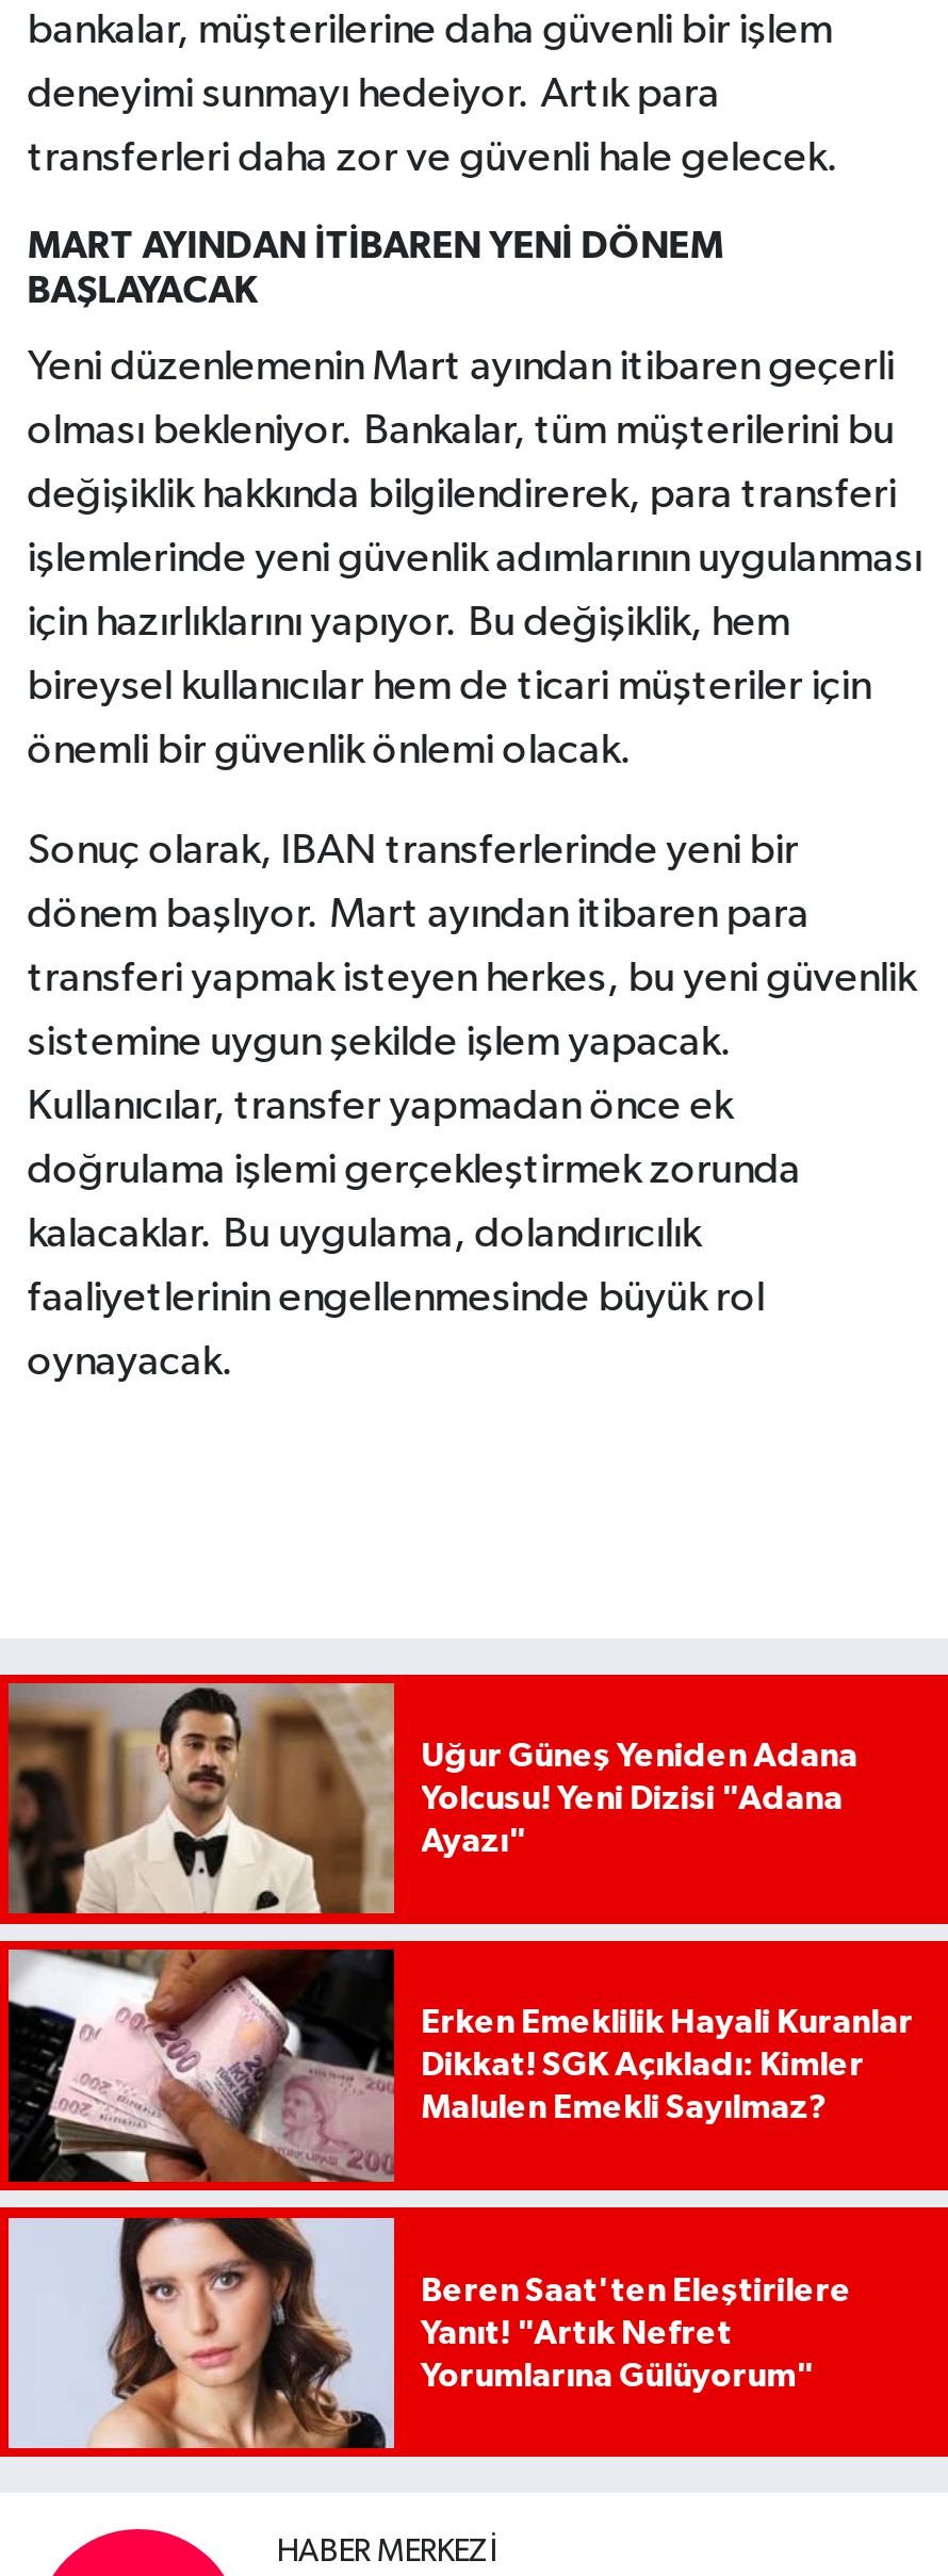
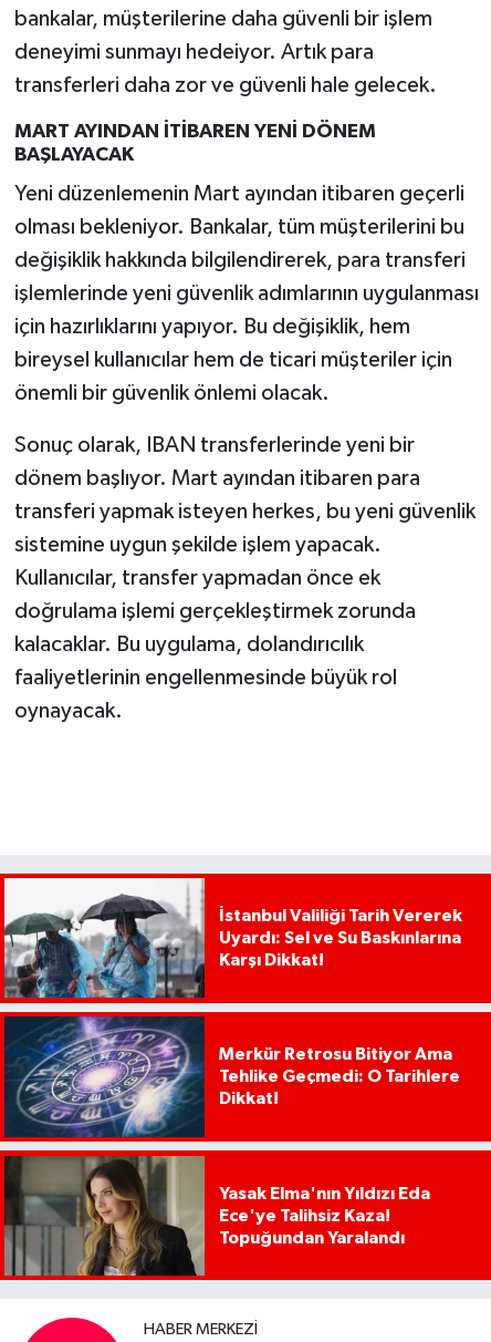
[6,1681,858,1915] [image] | Uğur Güneş Yeniden Adana | Yolcusu! Yeni Dizisi "Adana | Ayazı" -> [3,877,462,999] [image] | İstanbul Valiliği Tarih Vererek | Uyardı: Sel ve Su Baskınlarına | Karşı Dikkat!
[6,1947,913,2184] [image] | Erken Emeklilik Hayali Kuranlar | Dikkat! SGK Açıkladı: Kimler | Malulen Emekli Sayılmaz? -> [3,1015,460,1138] [image] | Merkür Retrosu Bitiyor Ama | Tehlike Geçmedi: O Tarihlere | Dikkat!
[6,2216,851,2450] [image] | Beren Saat'ten Eleştirilere | Yanıt! "Artık Nefret | Yorumlarına Gülüyorum" -> [3,1155,430,1277] [image] | Yasak Elma'nın Yıldızı Eda | Ece'ye Talihsiz Kaza! | Topuğundan Yaralandı

